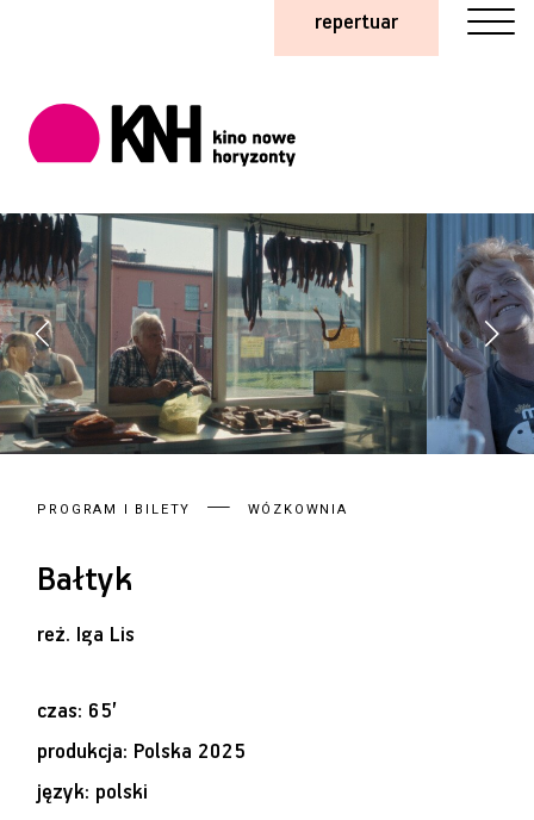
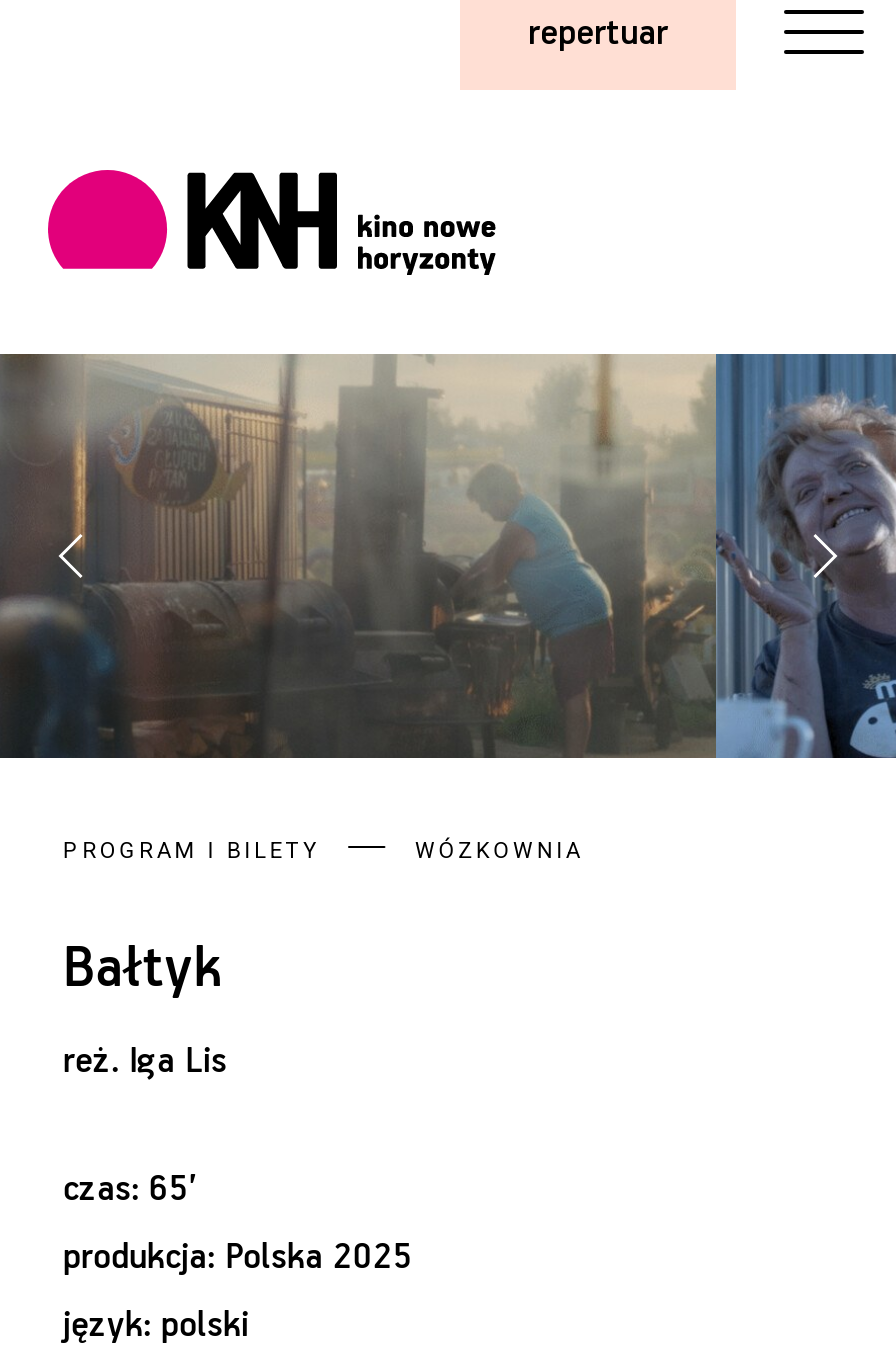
[4,213,427,454] [image] -> [6,354,718,758] [image]

